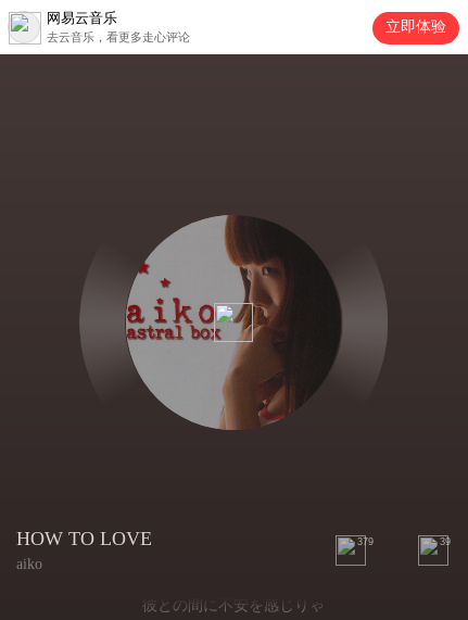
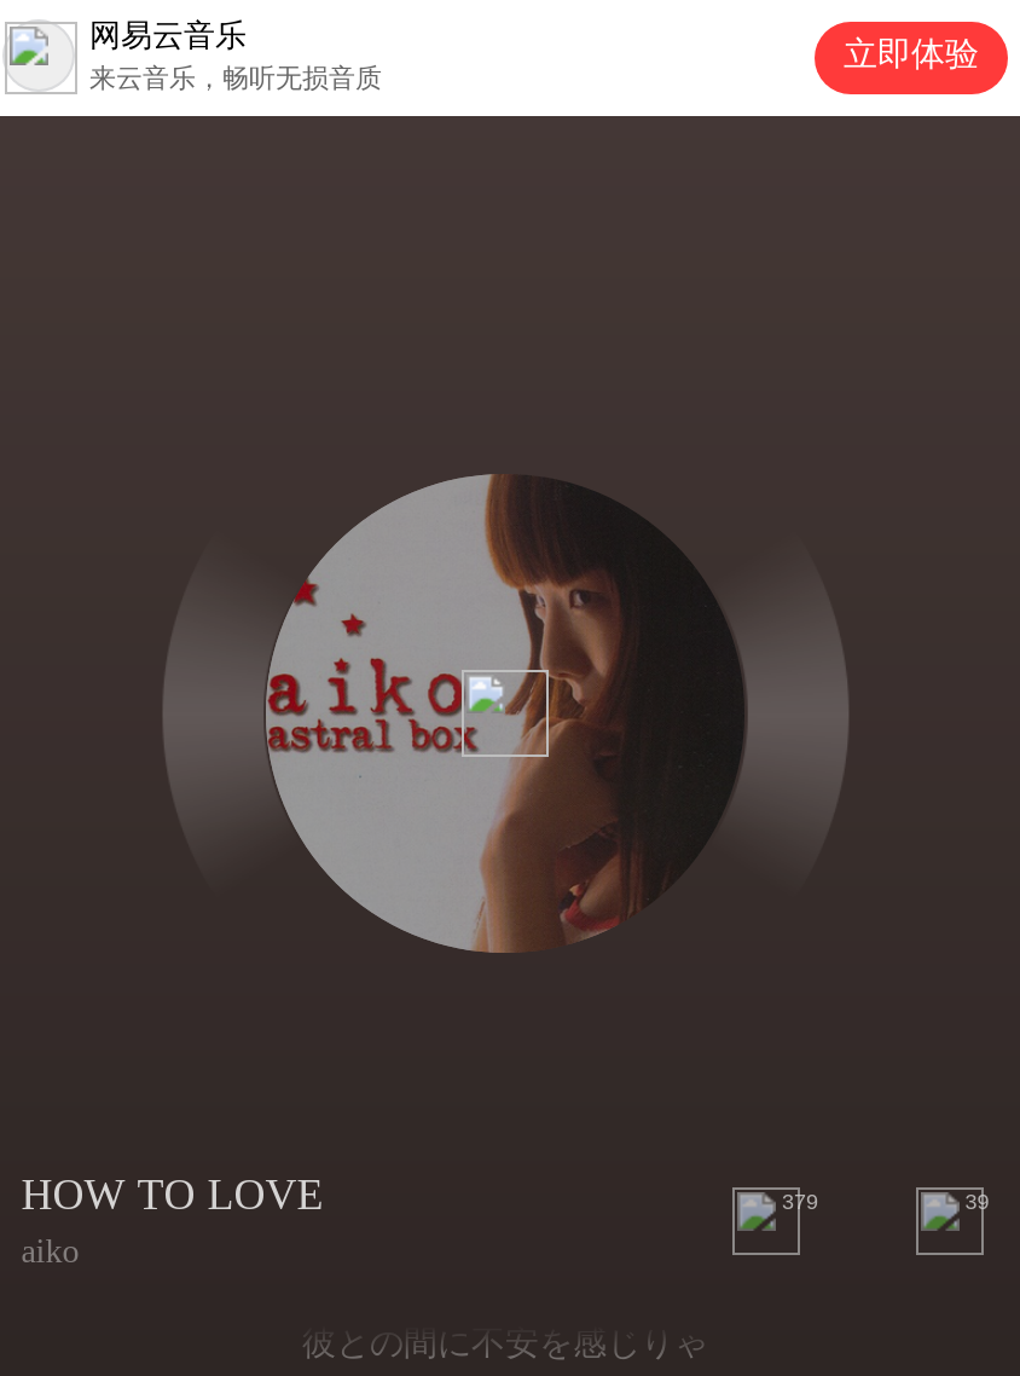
[47,30,190,43] 去云音乐，看更多走心评论 -> [89,63,382,92] 来云音乐，畅听无损音质

